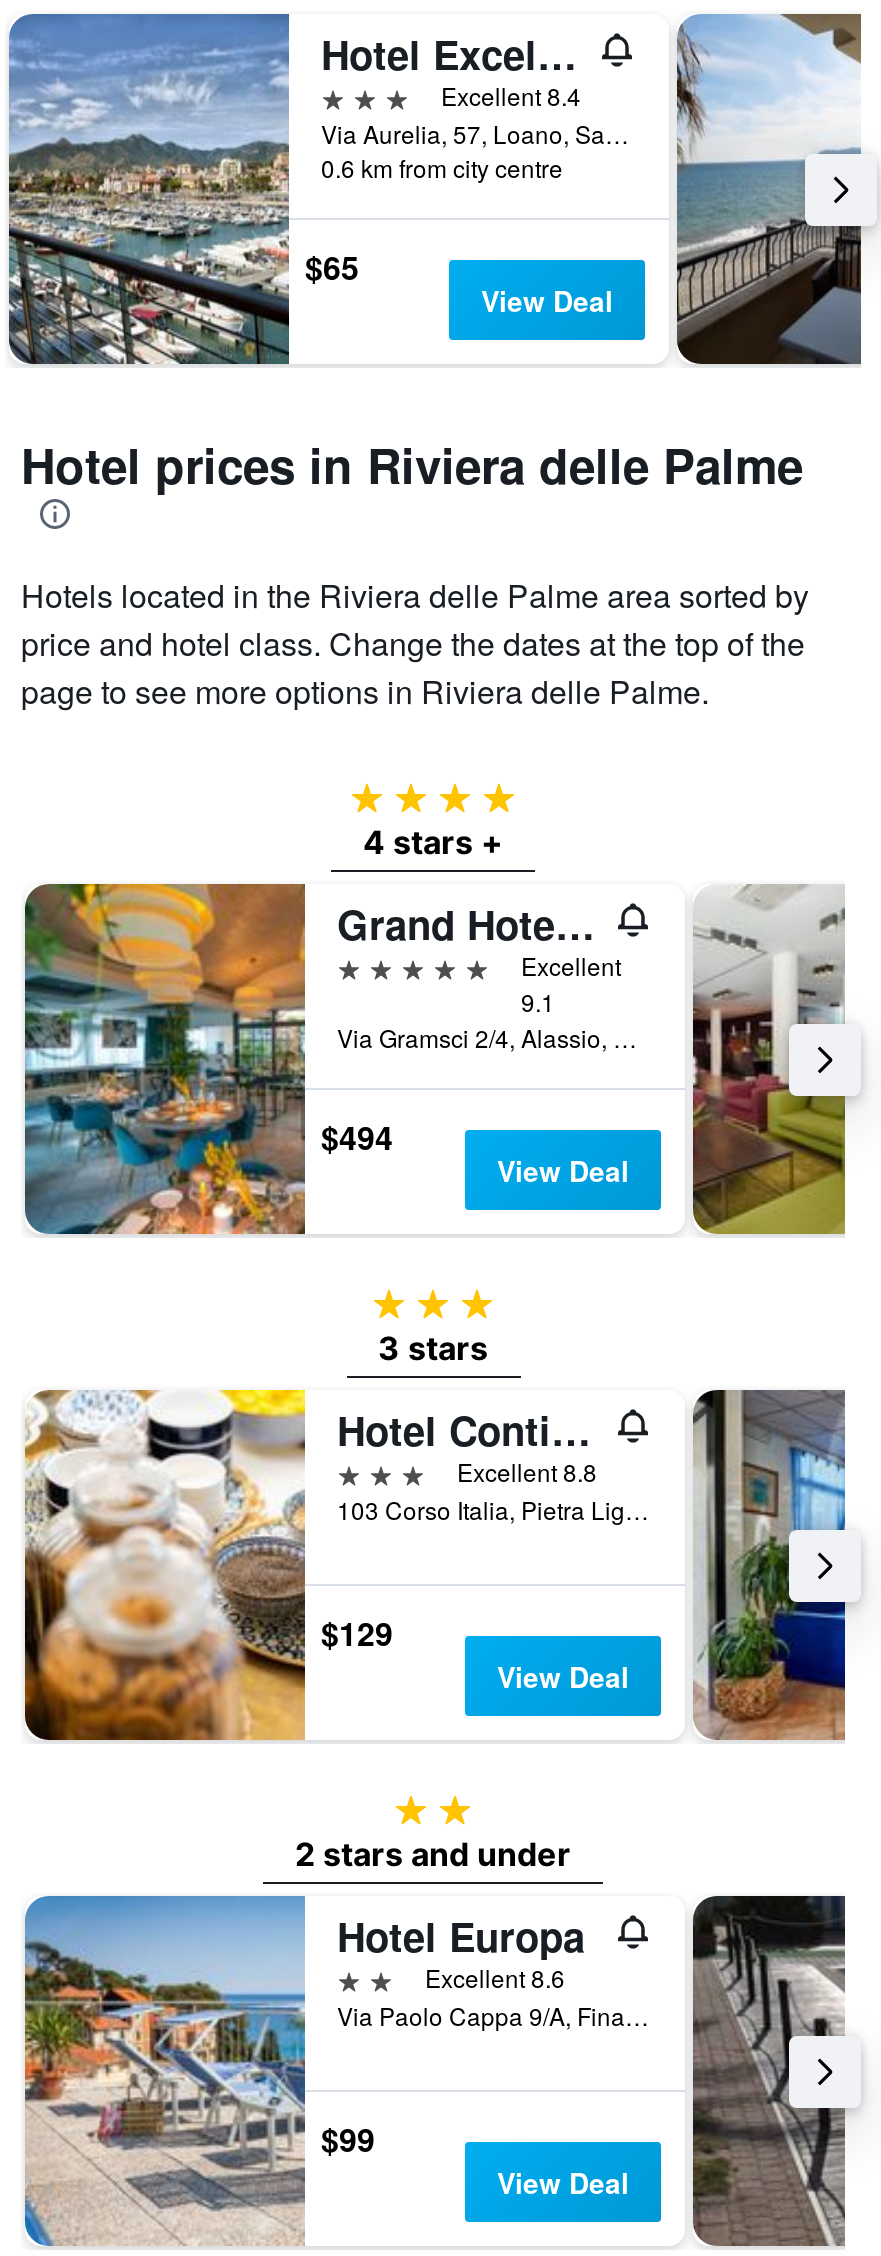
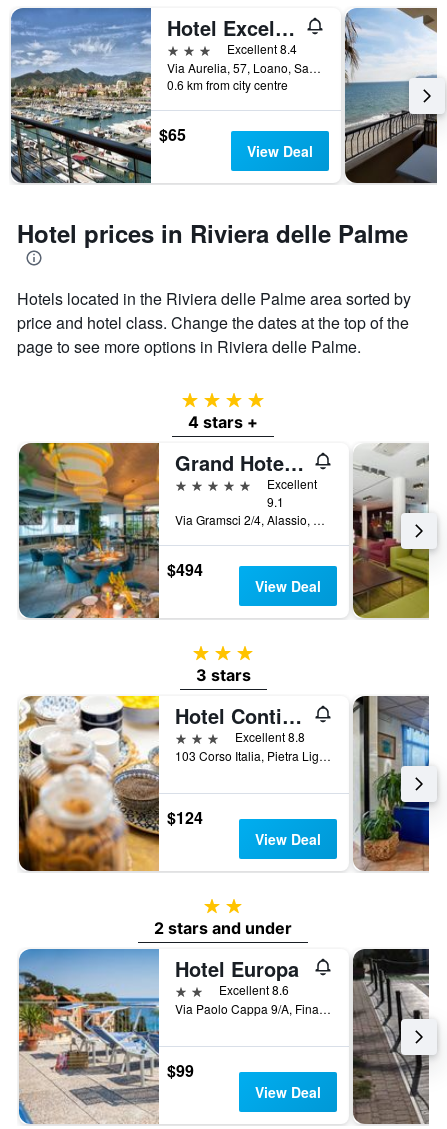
[321,1609,393,1655] $129 -> [167,805,203,828] $124

